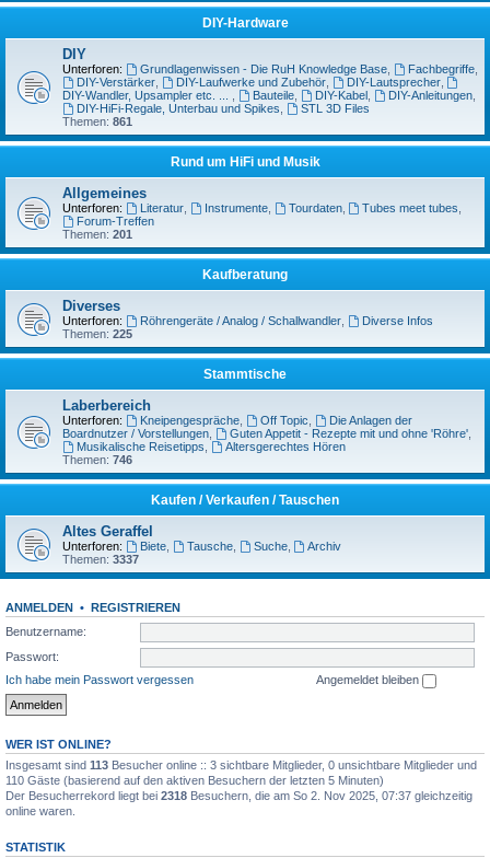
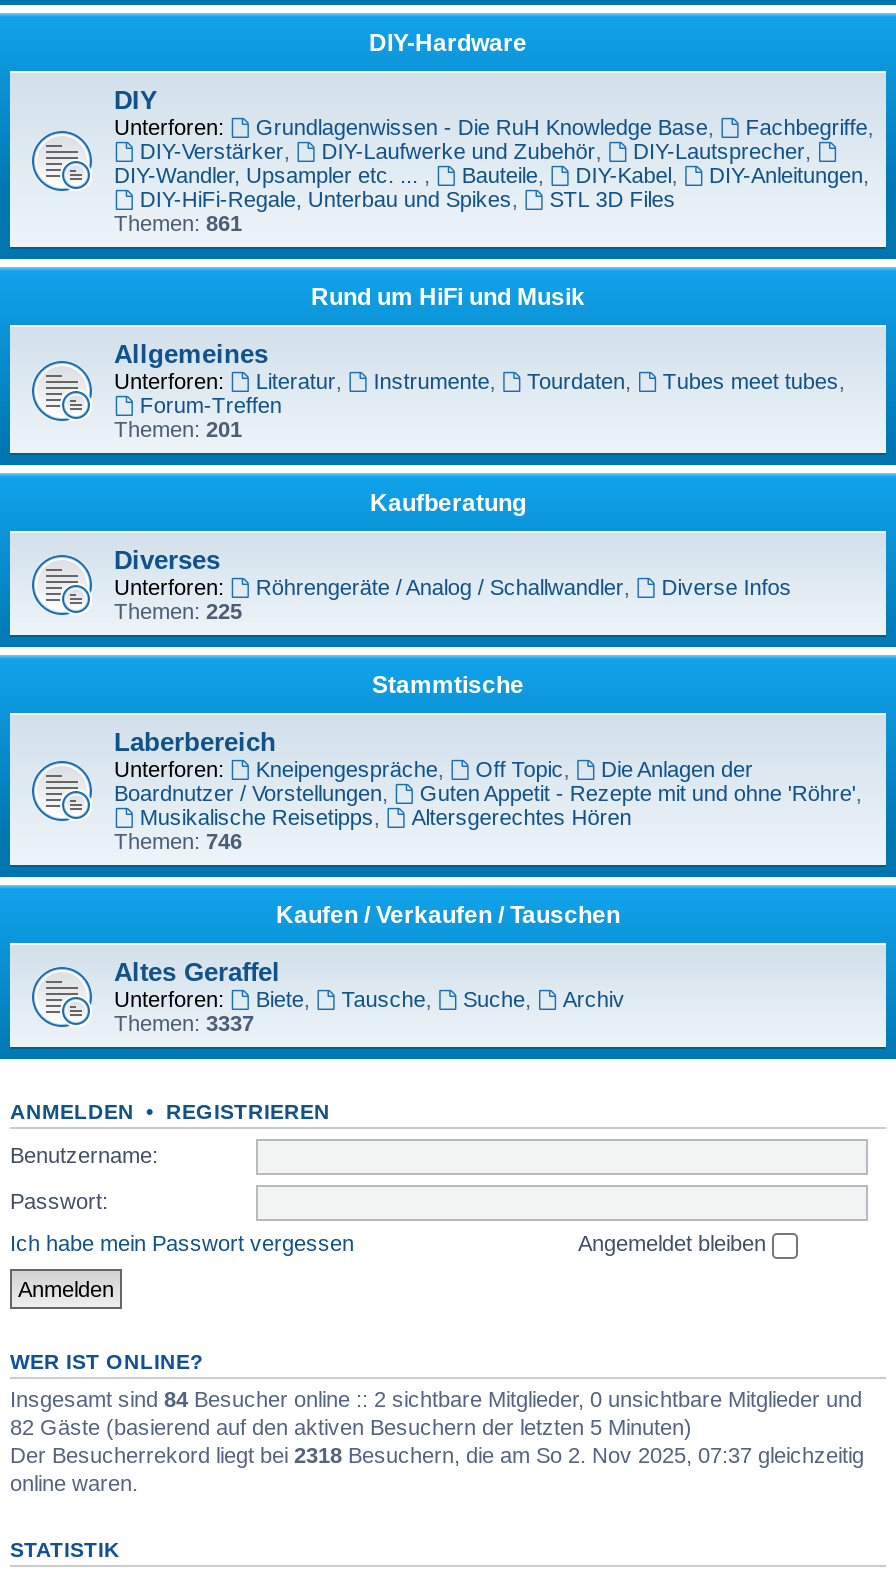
[5,758,477,771] Insgesamt sind 113 Besucher online :: 3 sichtbare Mitglieder, 0 unsichtbare Mitglieder und -> [10,1386,862,1410] Insgesamt sind 84 Besucher online :: 2 sichtbare Mitglieder, 0 unsichtbare Mitglieder und
[5,773,384,786] 110 Gäste (basierend auf den aktiven Besuchern der letzten 5 Minuten) -> [10,1414,692,1438] 82 Gäste (basierend auf den aktiven Besuchern der letzten 5 Minuten)

